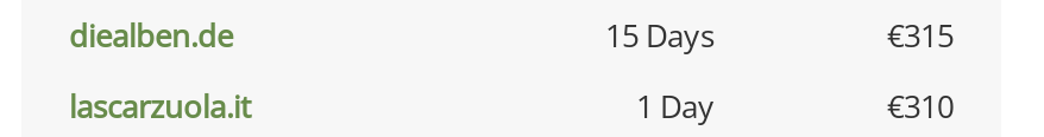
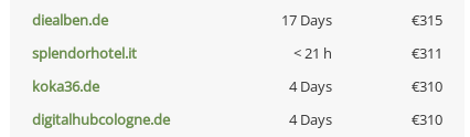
[605,13,715,56] 15 Days -> [281,9,332,29] 17 Days
[69,84,715,126] lascarzuola.it | 1 Day -> [32,43,442,129] splendorhotel.it | < 21 h | €311 | koka36.de | 4 Days | €310 | digitalhubcologne.de | 4 Days

